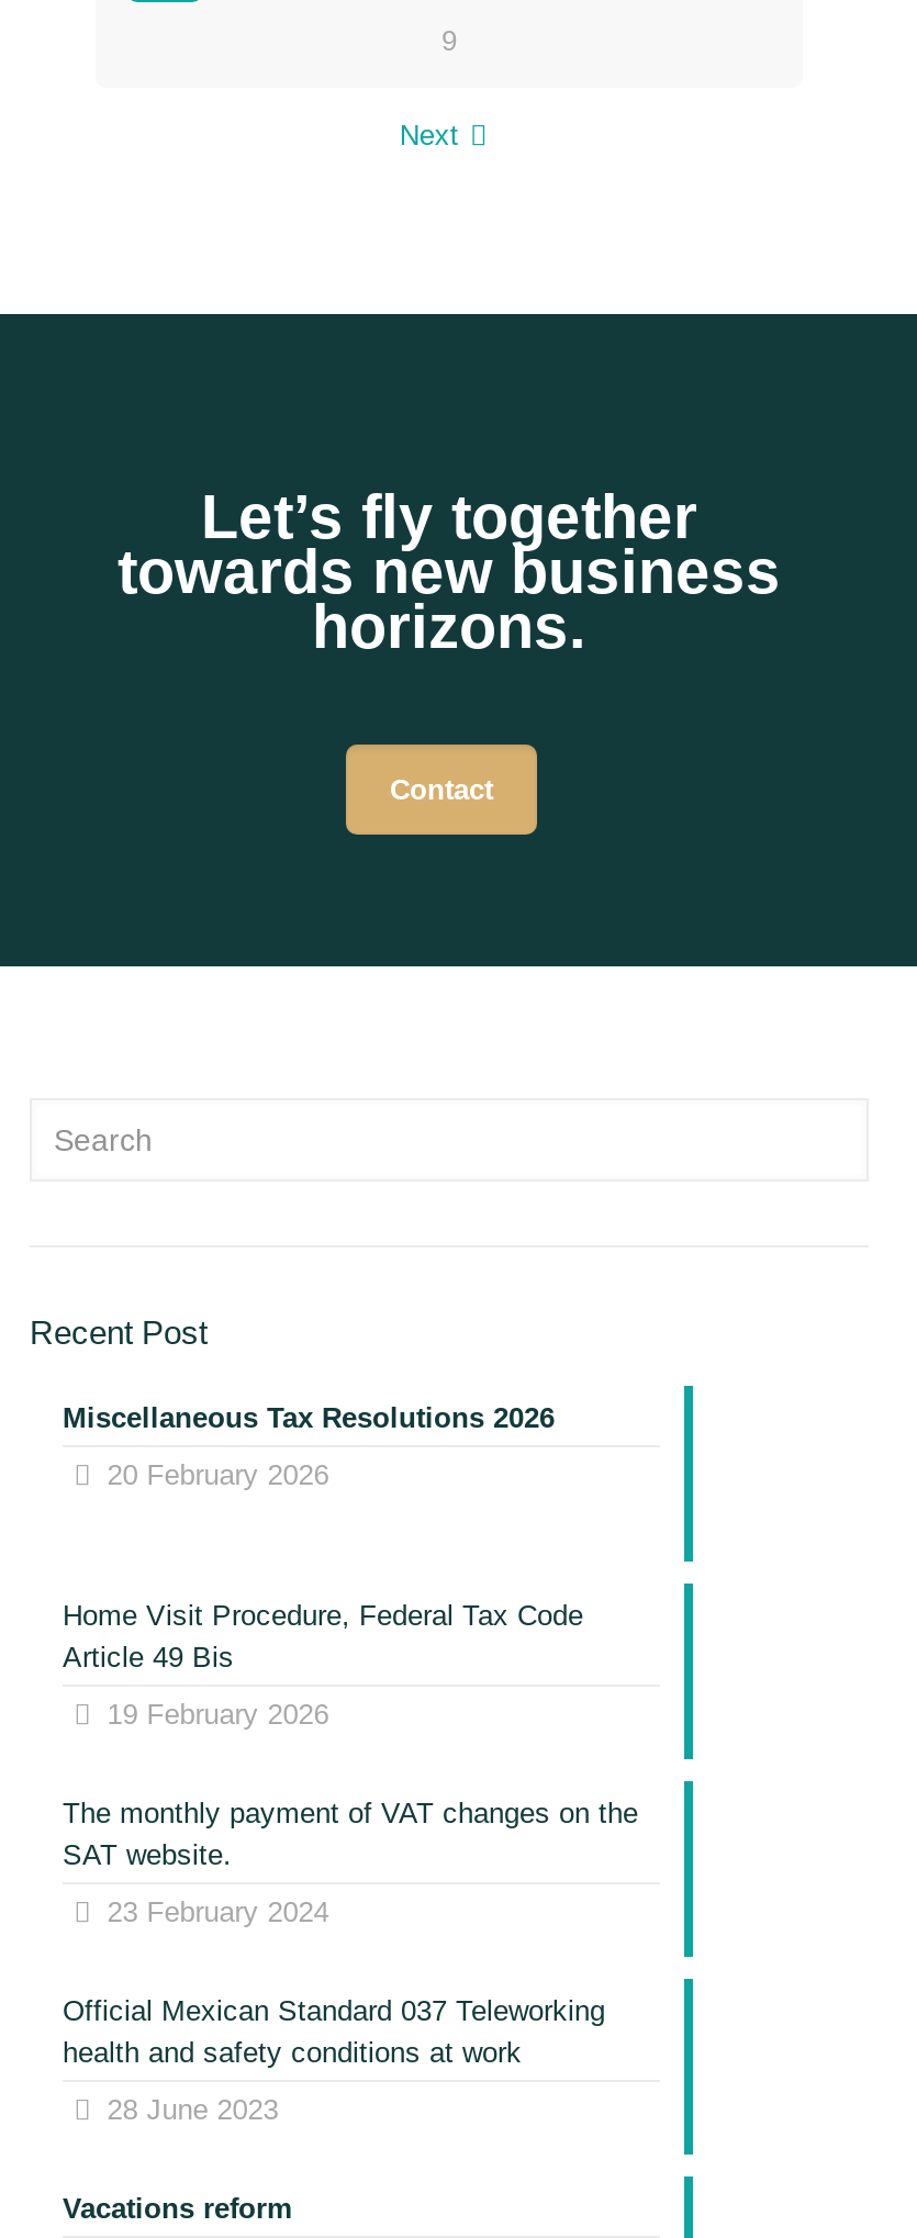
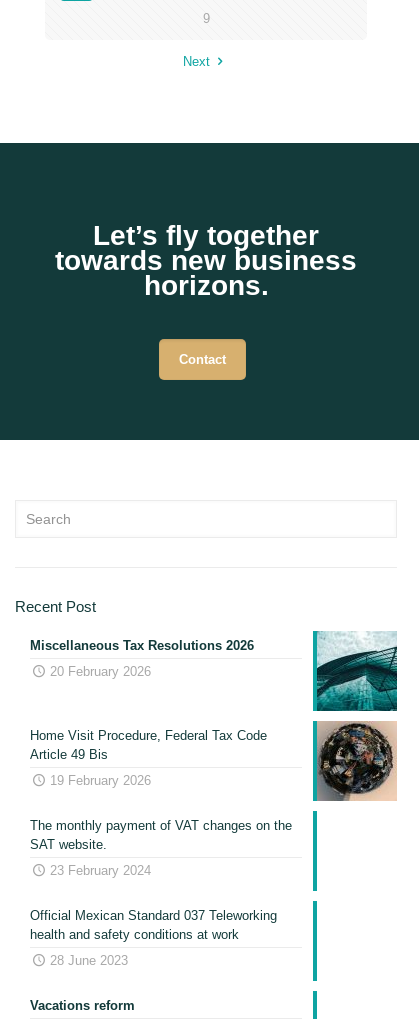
none -> [316,630,398,712] [image]
none -> [316,720,397,802] [image]

